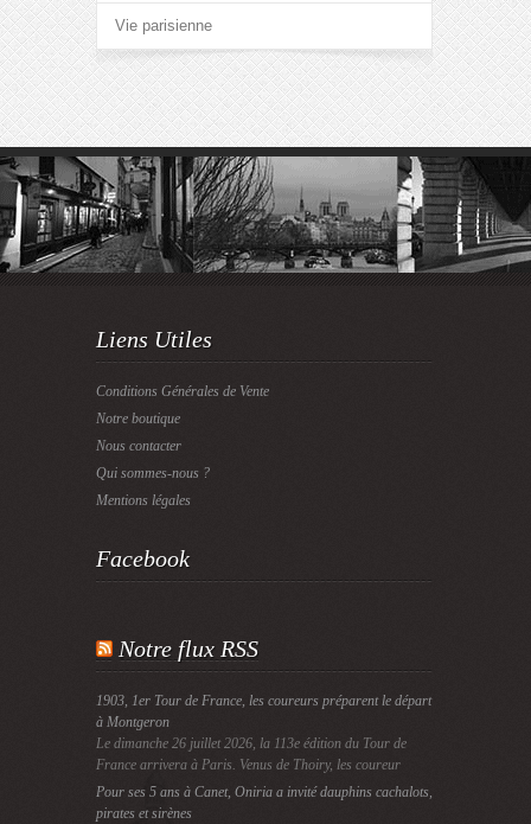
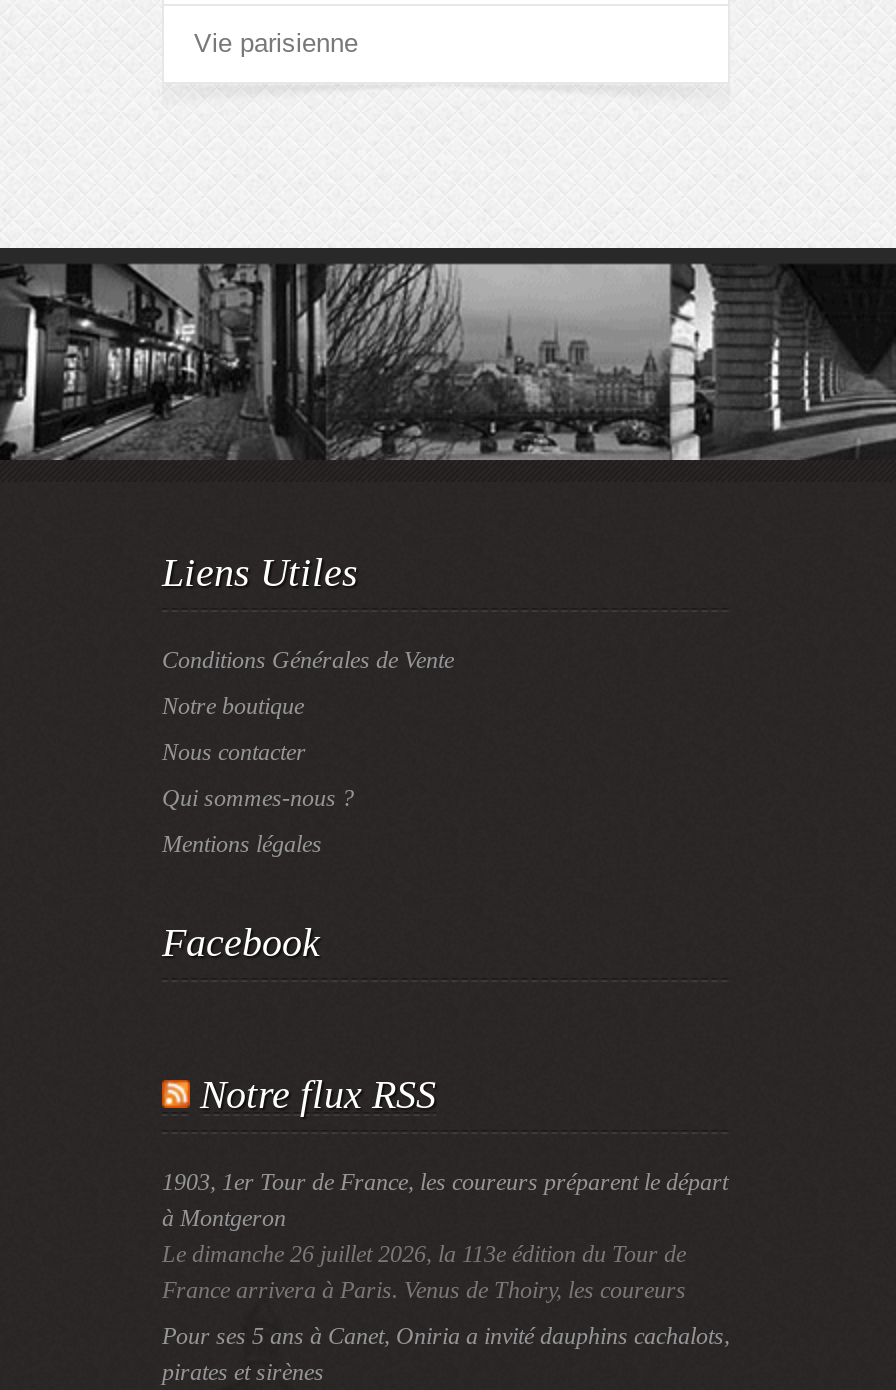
[96,756,401,773] France arrivera à Paris. Venus de Thoiry, les coureur -> [162,1276,686,1304] France arrivera à Paris. Venus de Thoiry, les coureurs

